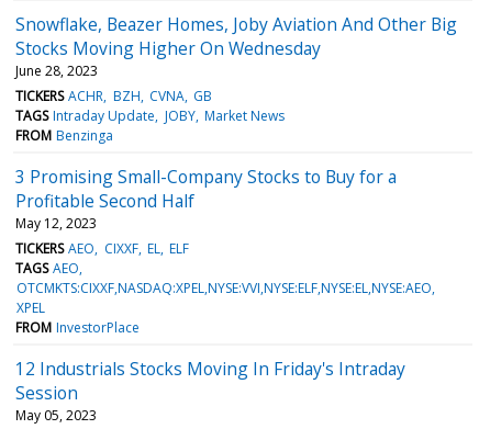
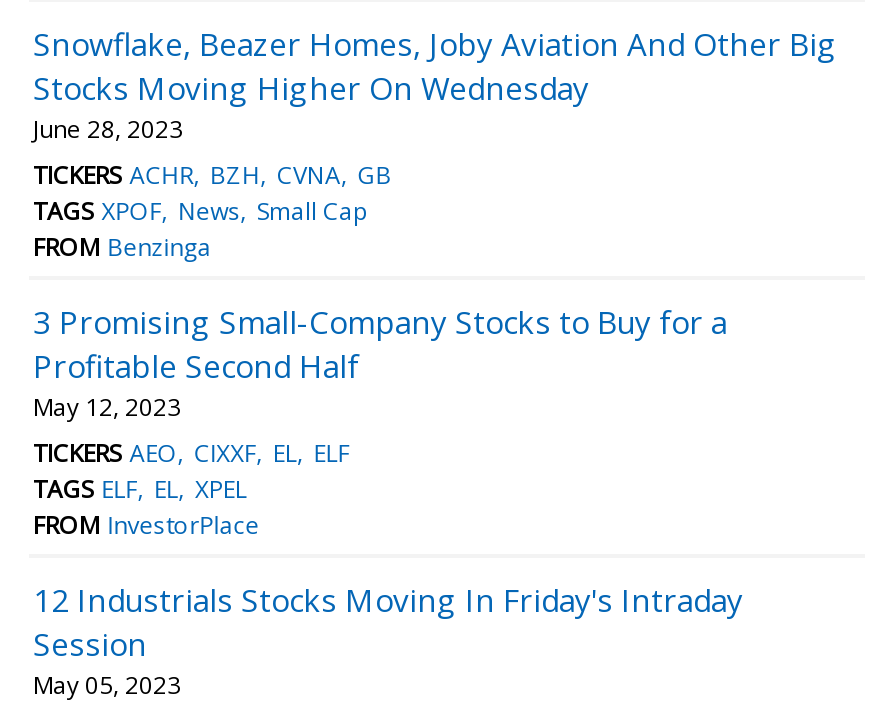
[15,106,284,125] TAGS Intraday Update JOBY Market News -> [33,194,369,228] TAGS XPOF News Small Cap
[15,259,432,317] TAGS AEO | OTCMKTS:CIXXF,NASDAQ:XPEL,NYSE:VVI,NYSE:ELF,NYSE:EL,NYSE:AEO | XPEL -> [33,472,247,506] TAGS ELF EL XPEL

